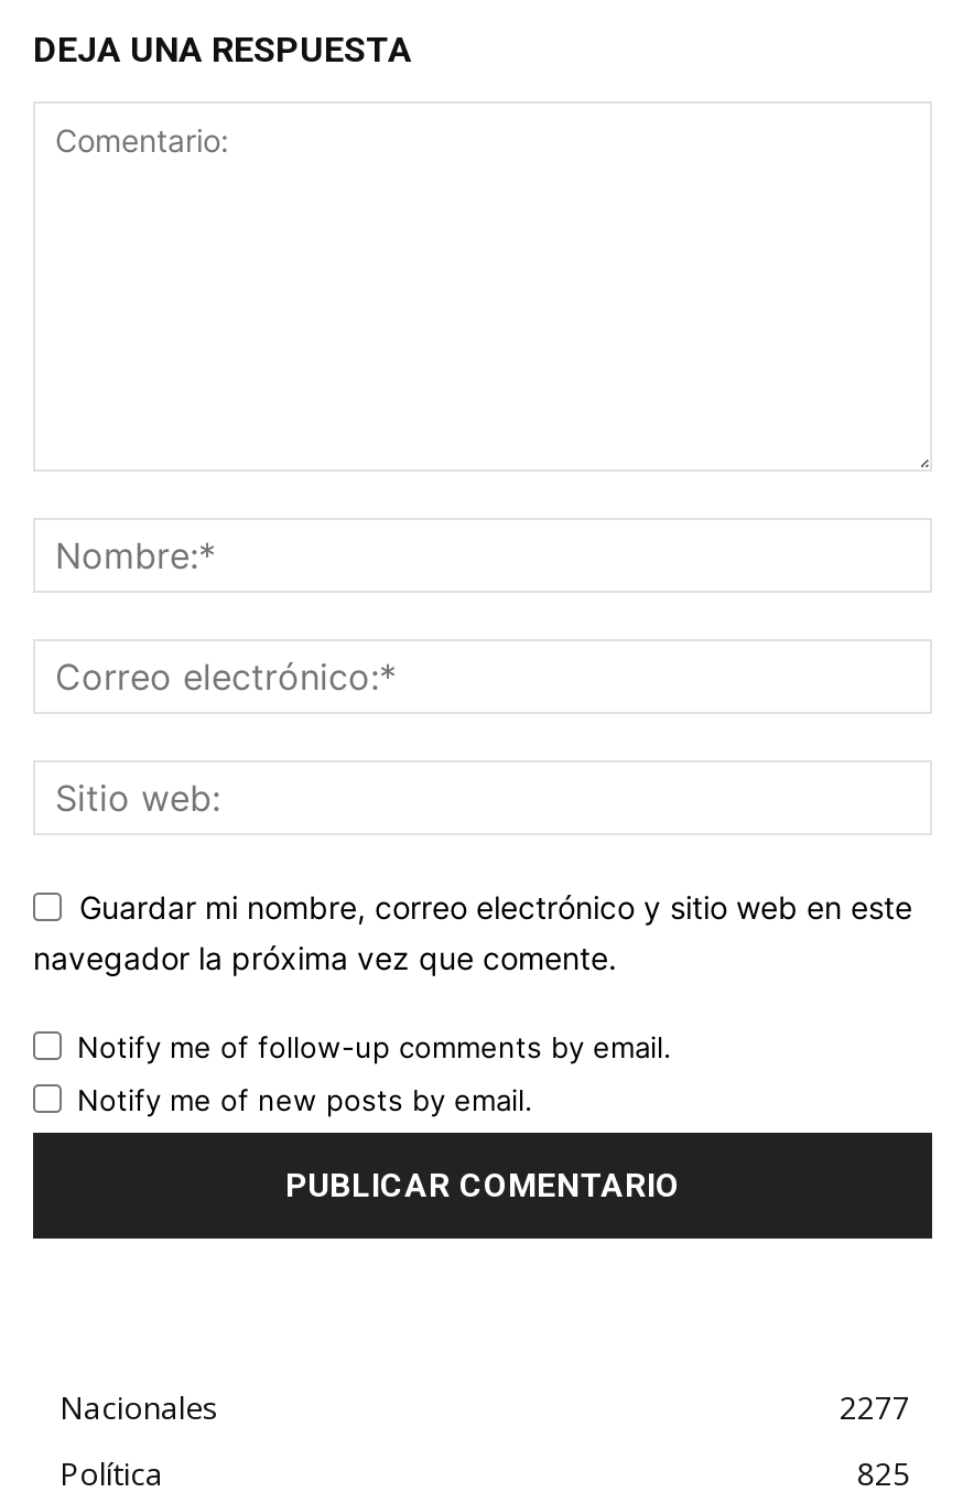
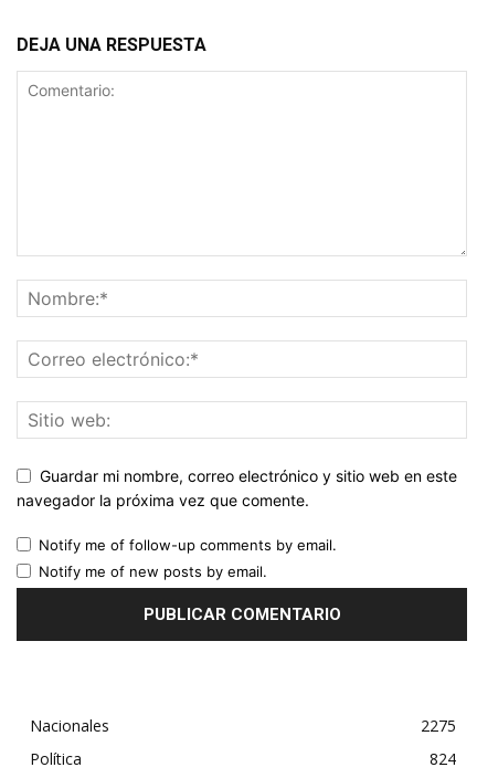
[840,1386,910,1428] 2277 -> [421,715,456,736] 2275
[857,1452,910,1494] 825 -> [430,748,456,769] 824

